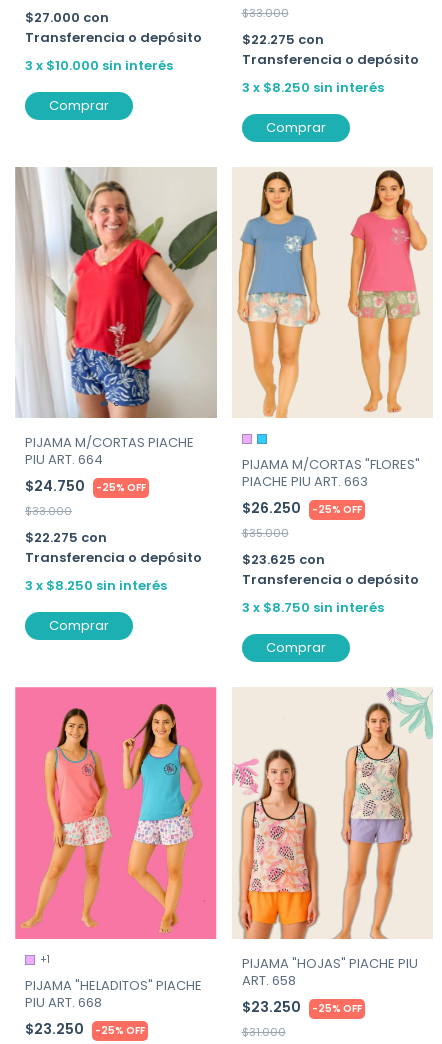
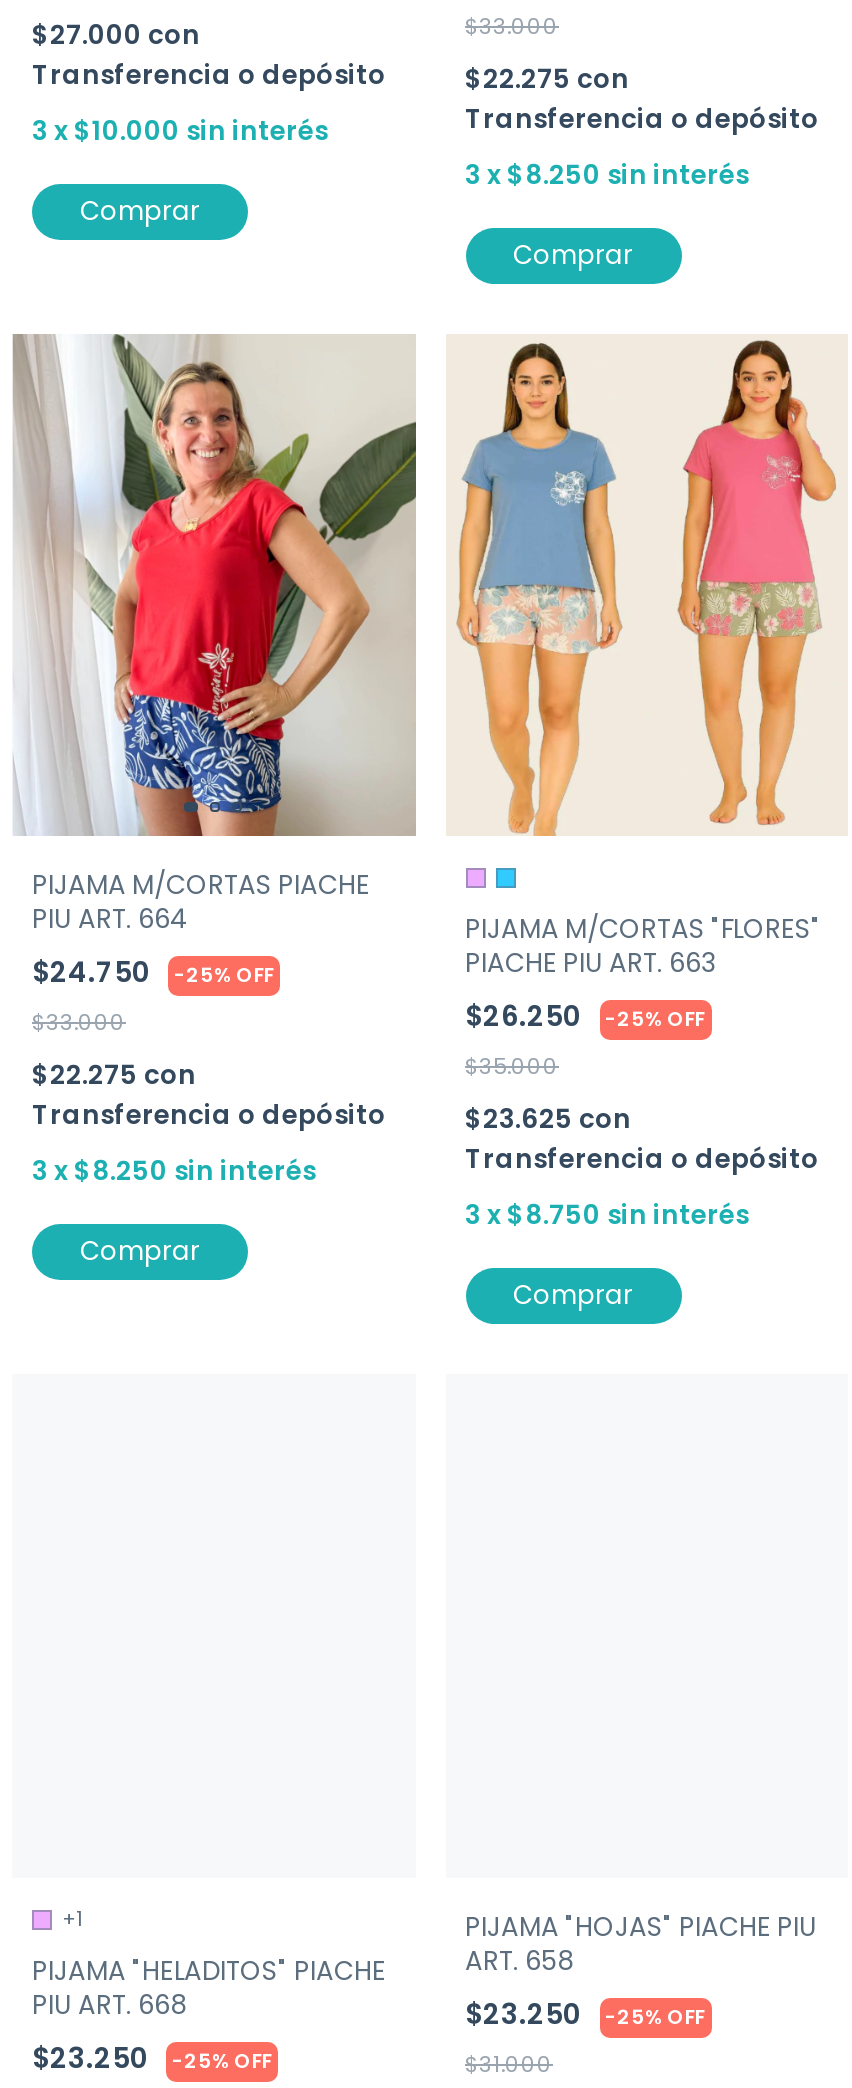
[14,686,217,940] [image] -> none
[331,687,433,940] [image] -> none
[232,747,322,940] [image] -> none

